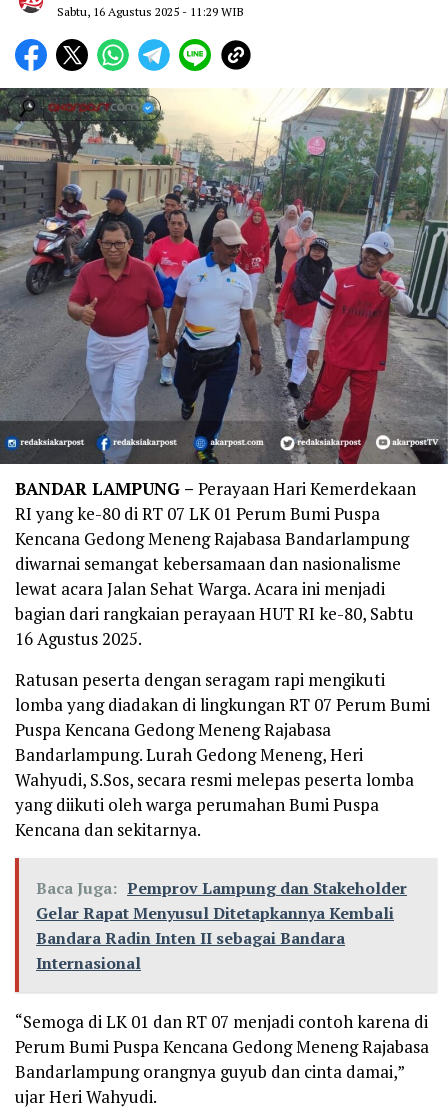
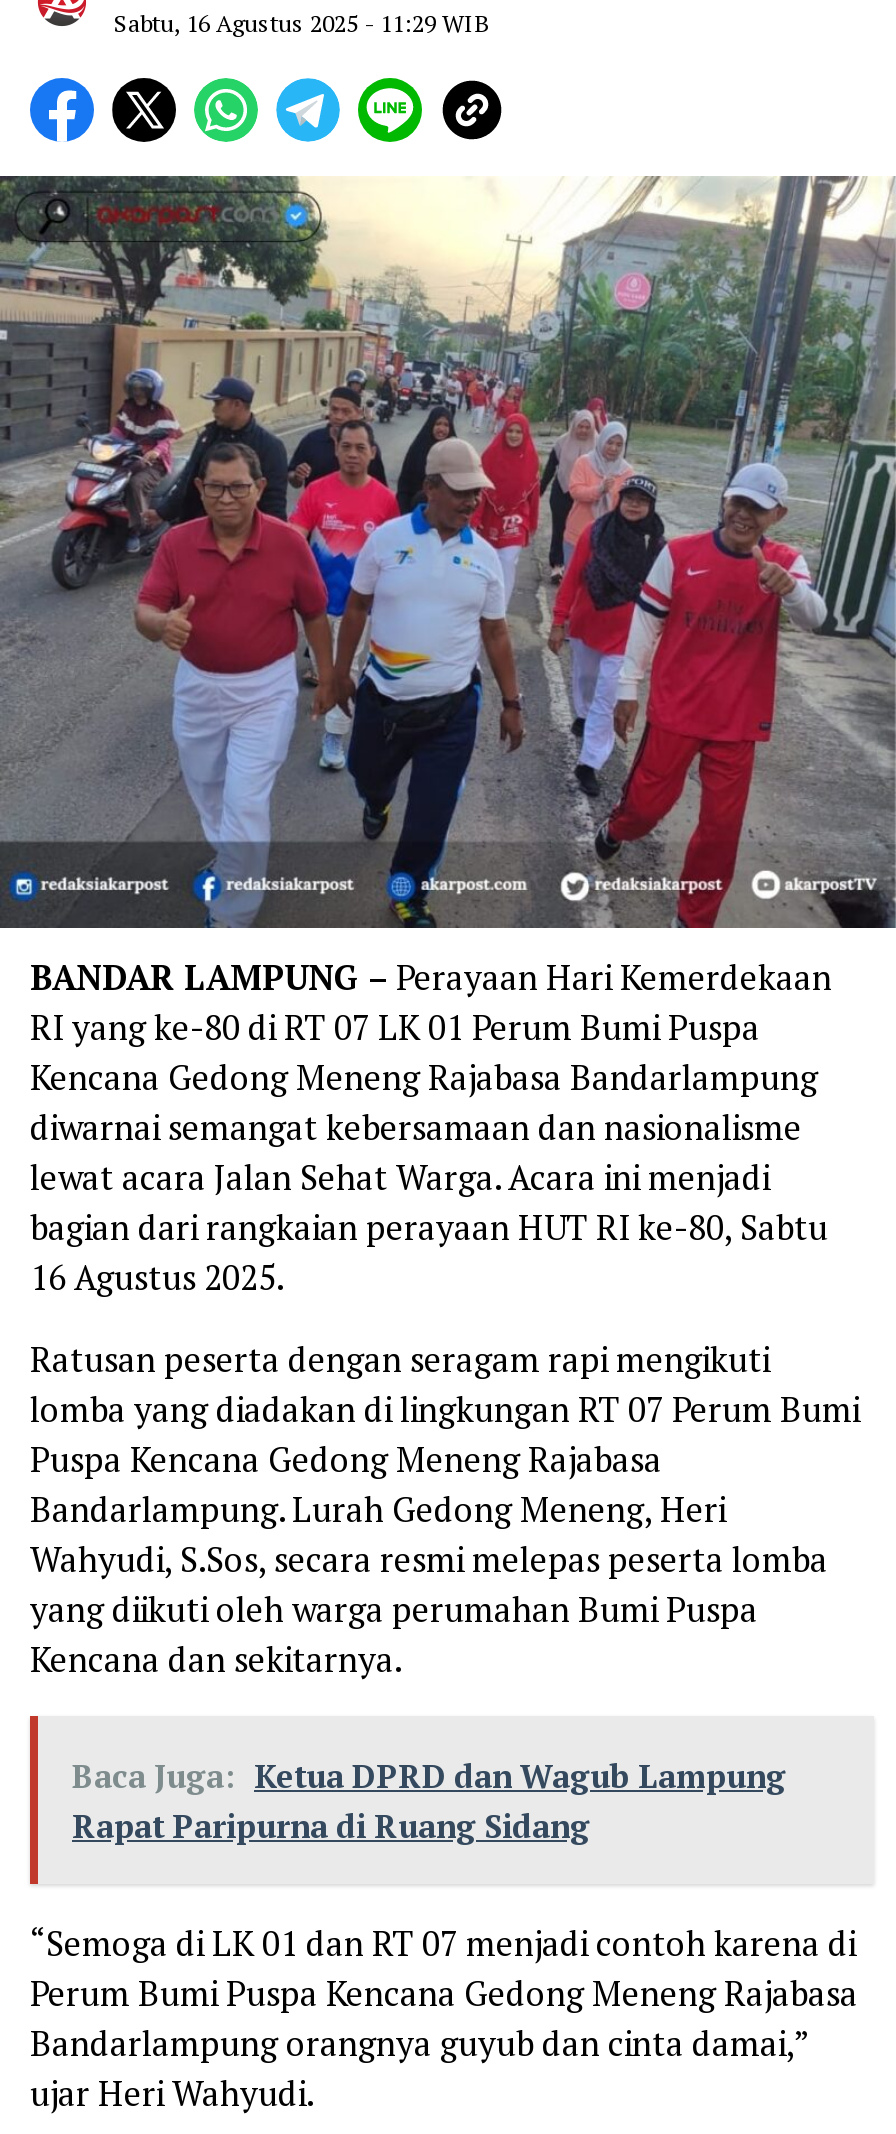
[36,877,407,974] Baca Juga: Pemprov Lampung dan Stakeholder | Gelar Rapat Menyusul Ditetapkannya Kembali | Bandara Radin Inten II sebagai Bandara | Internasional -> [72,1754,786,1848] Baca Juga: Ketua DPRD dan Wagub Lampung | Rapat Paripurna di Ruang Sidang

